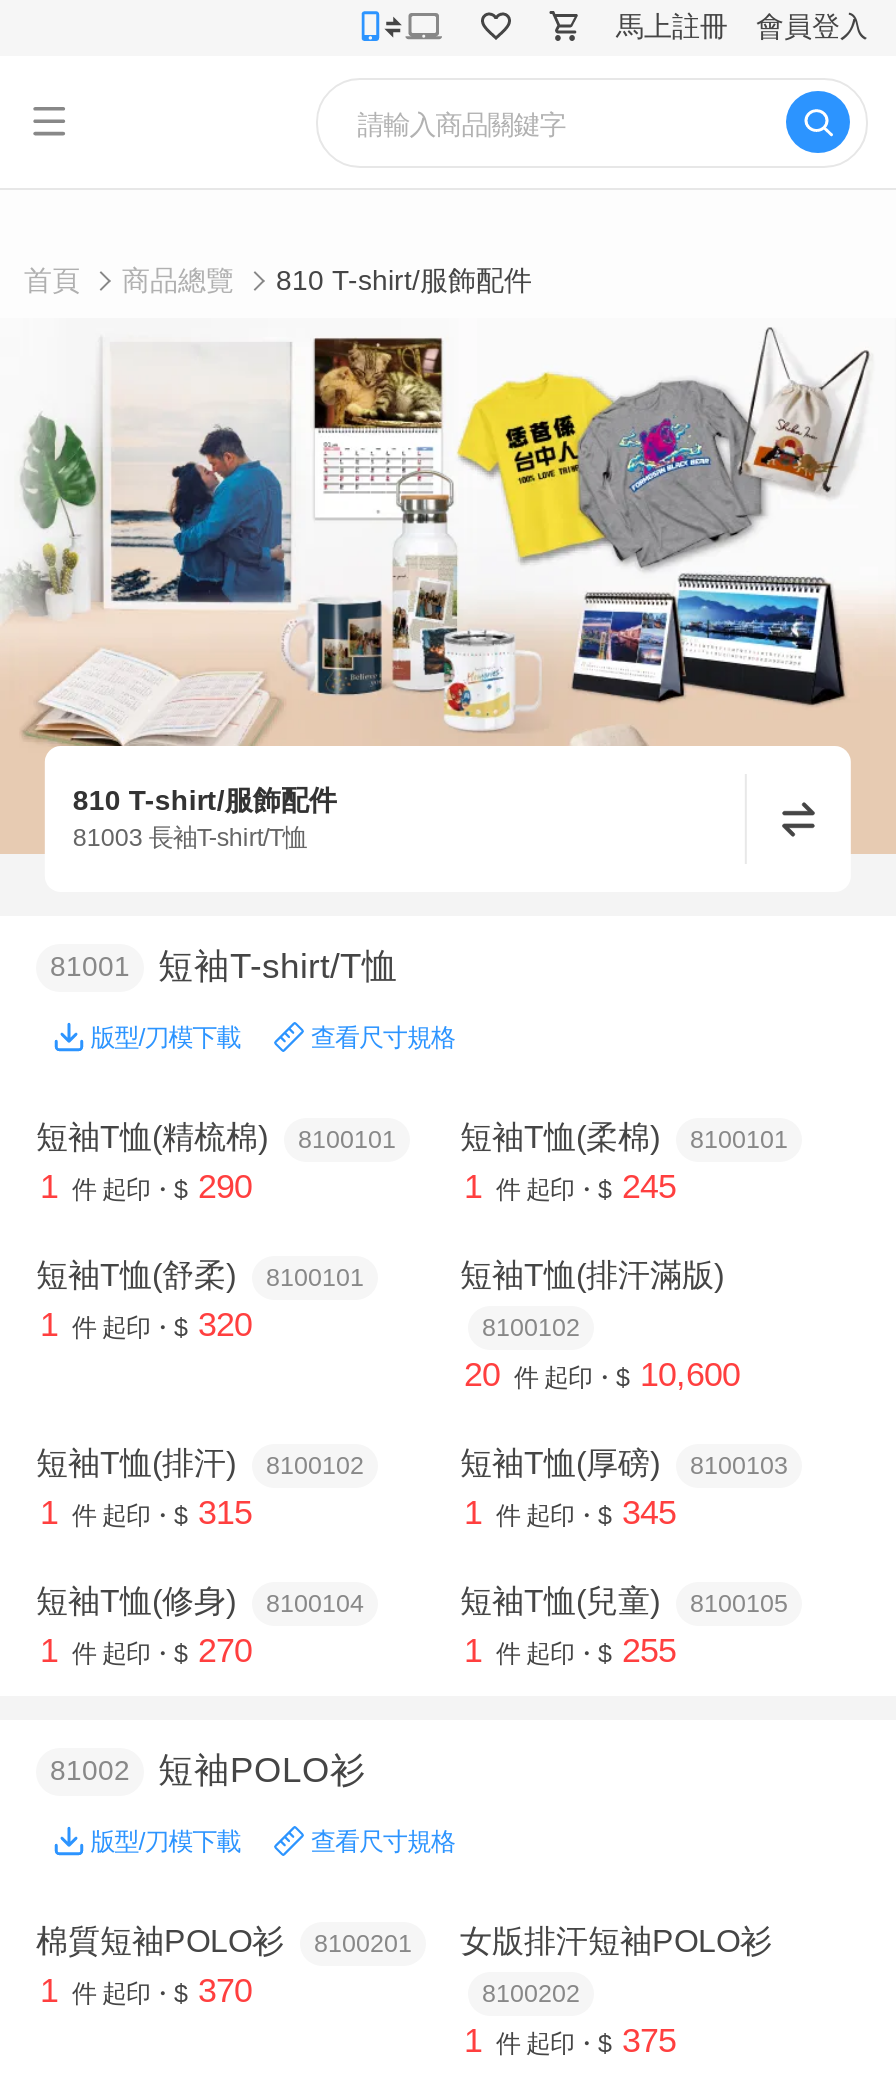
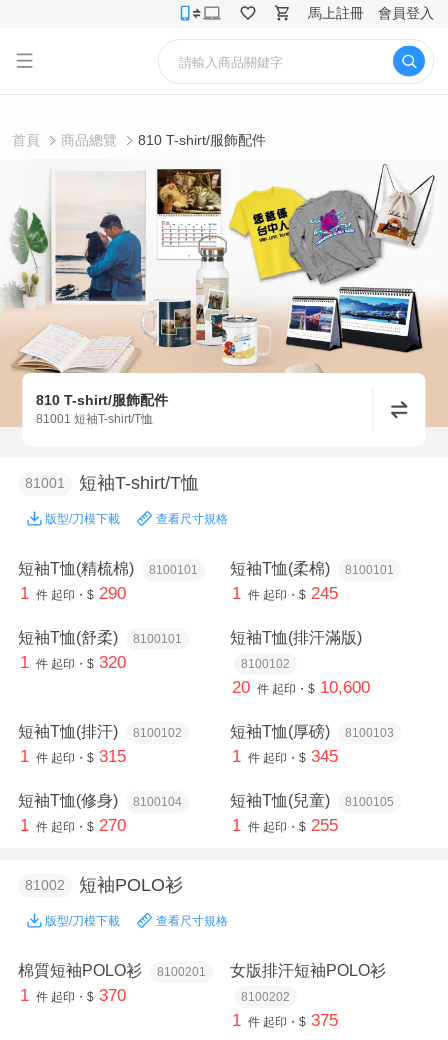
[73,822,307,850] 81003 長袖T-shirt/T恤 -> [36,411,153,425] 81001 短袖T-shirt/T恤

